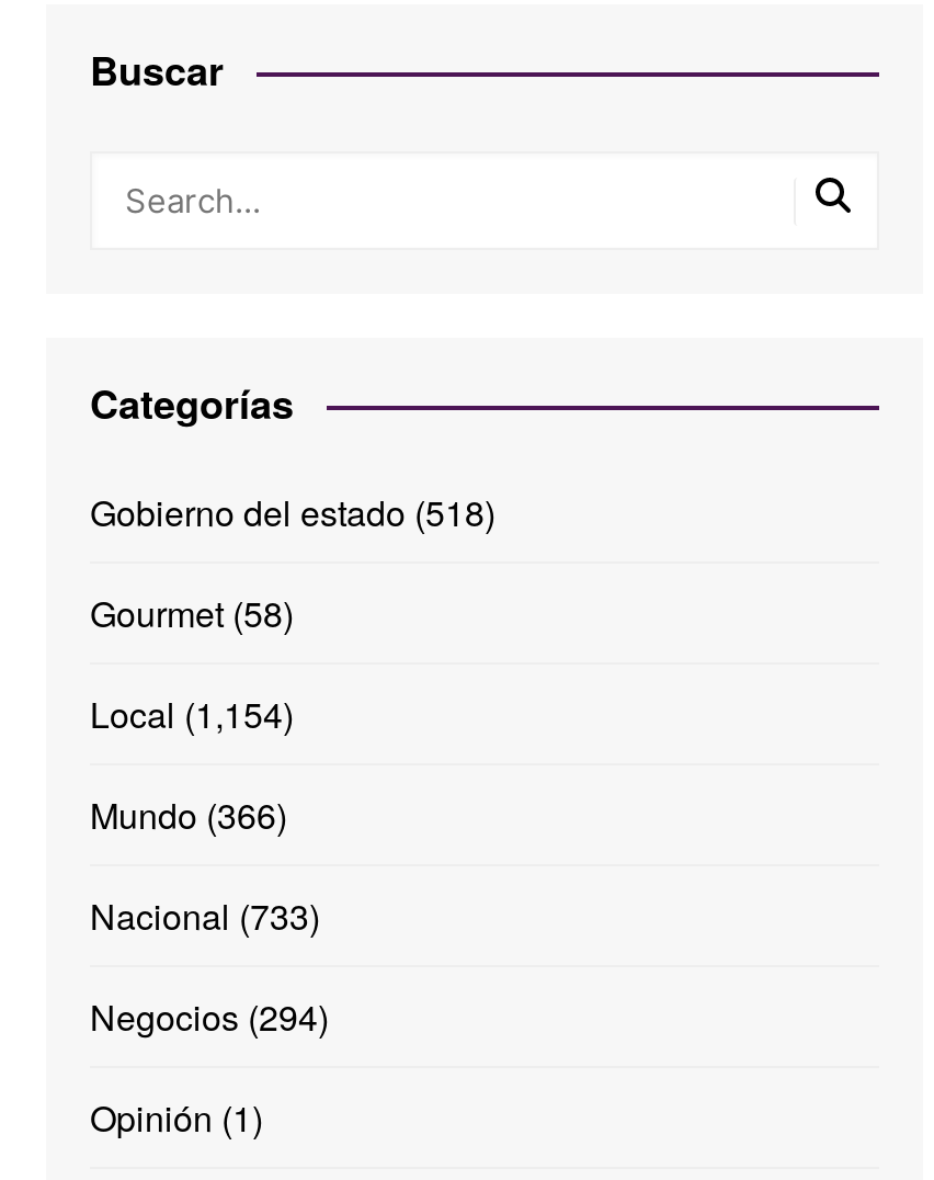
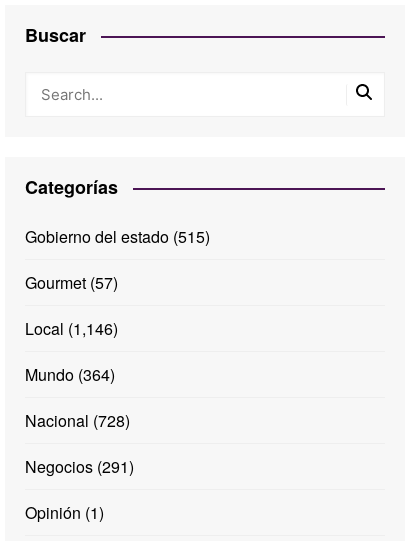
[90,488,496,538] Gobierno del estado (518) -> [25,225,210,248] Gobierno del estado (515)
[90,588,294,639] Gourmet (58) -> [25,271,118,294] Gourmet (57)
[90,689,294,740] Local (1,154) -> [25,317,118,340] Local (1,146)
[90,790,287,841] Mundo (366) -> [25,363,115,386] Mundo (364)
[90,891,320,942] Nacional (733) -> [25,409,130,432] Nacional (728)
[90,992,329,1042] Negocios (294) -> [25,455,134,478] Negocios (291)

